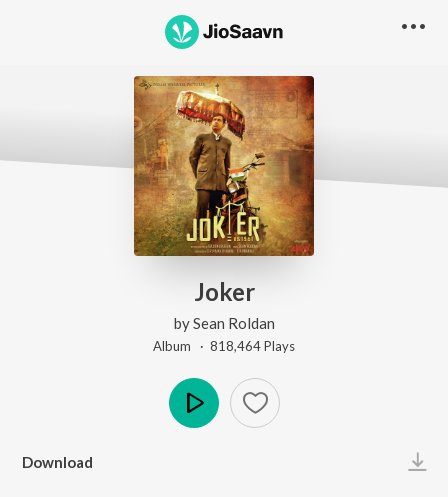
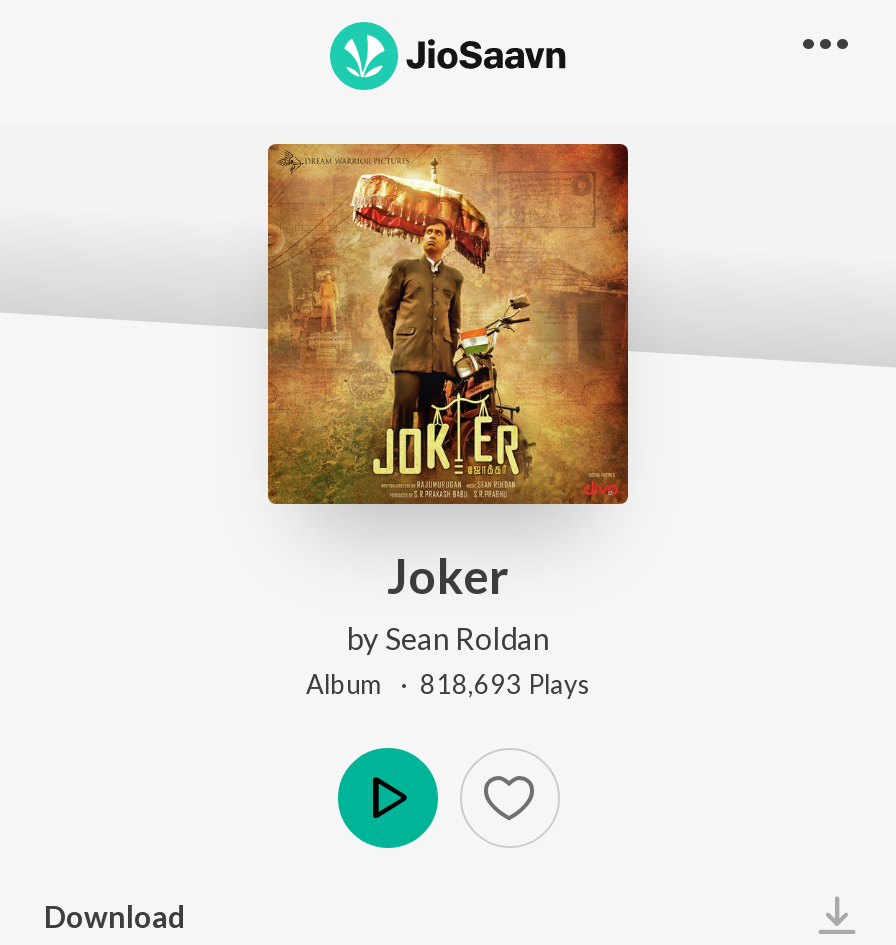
[153,337,295,353] Album · 818,464 Plays -> [306,667,590,699] Album · 818,693 Plays

